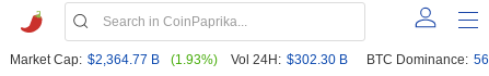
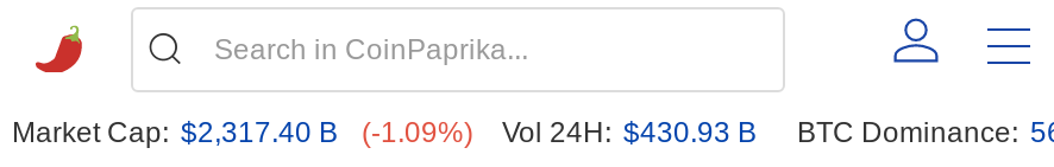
[10,52,160,67] Market Cap: $2,364.77 B -> [12,116,338,149] Market Cap: $2,317.40 B
[171,52,218,67] (1.93%) -> [362,116,473,149] (-1.09%)
[231,52,348,67] Vol 24H: $302.30 B -> [502,116,757,149] Vol 24H: $430.93 B

